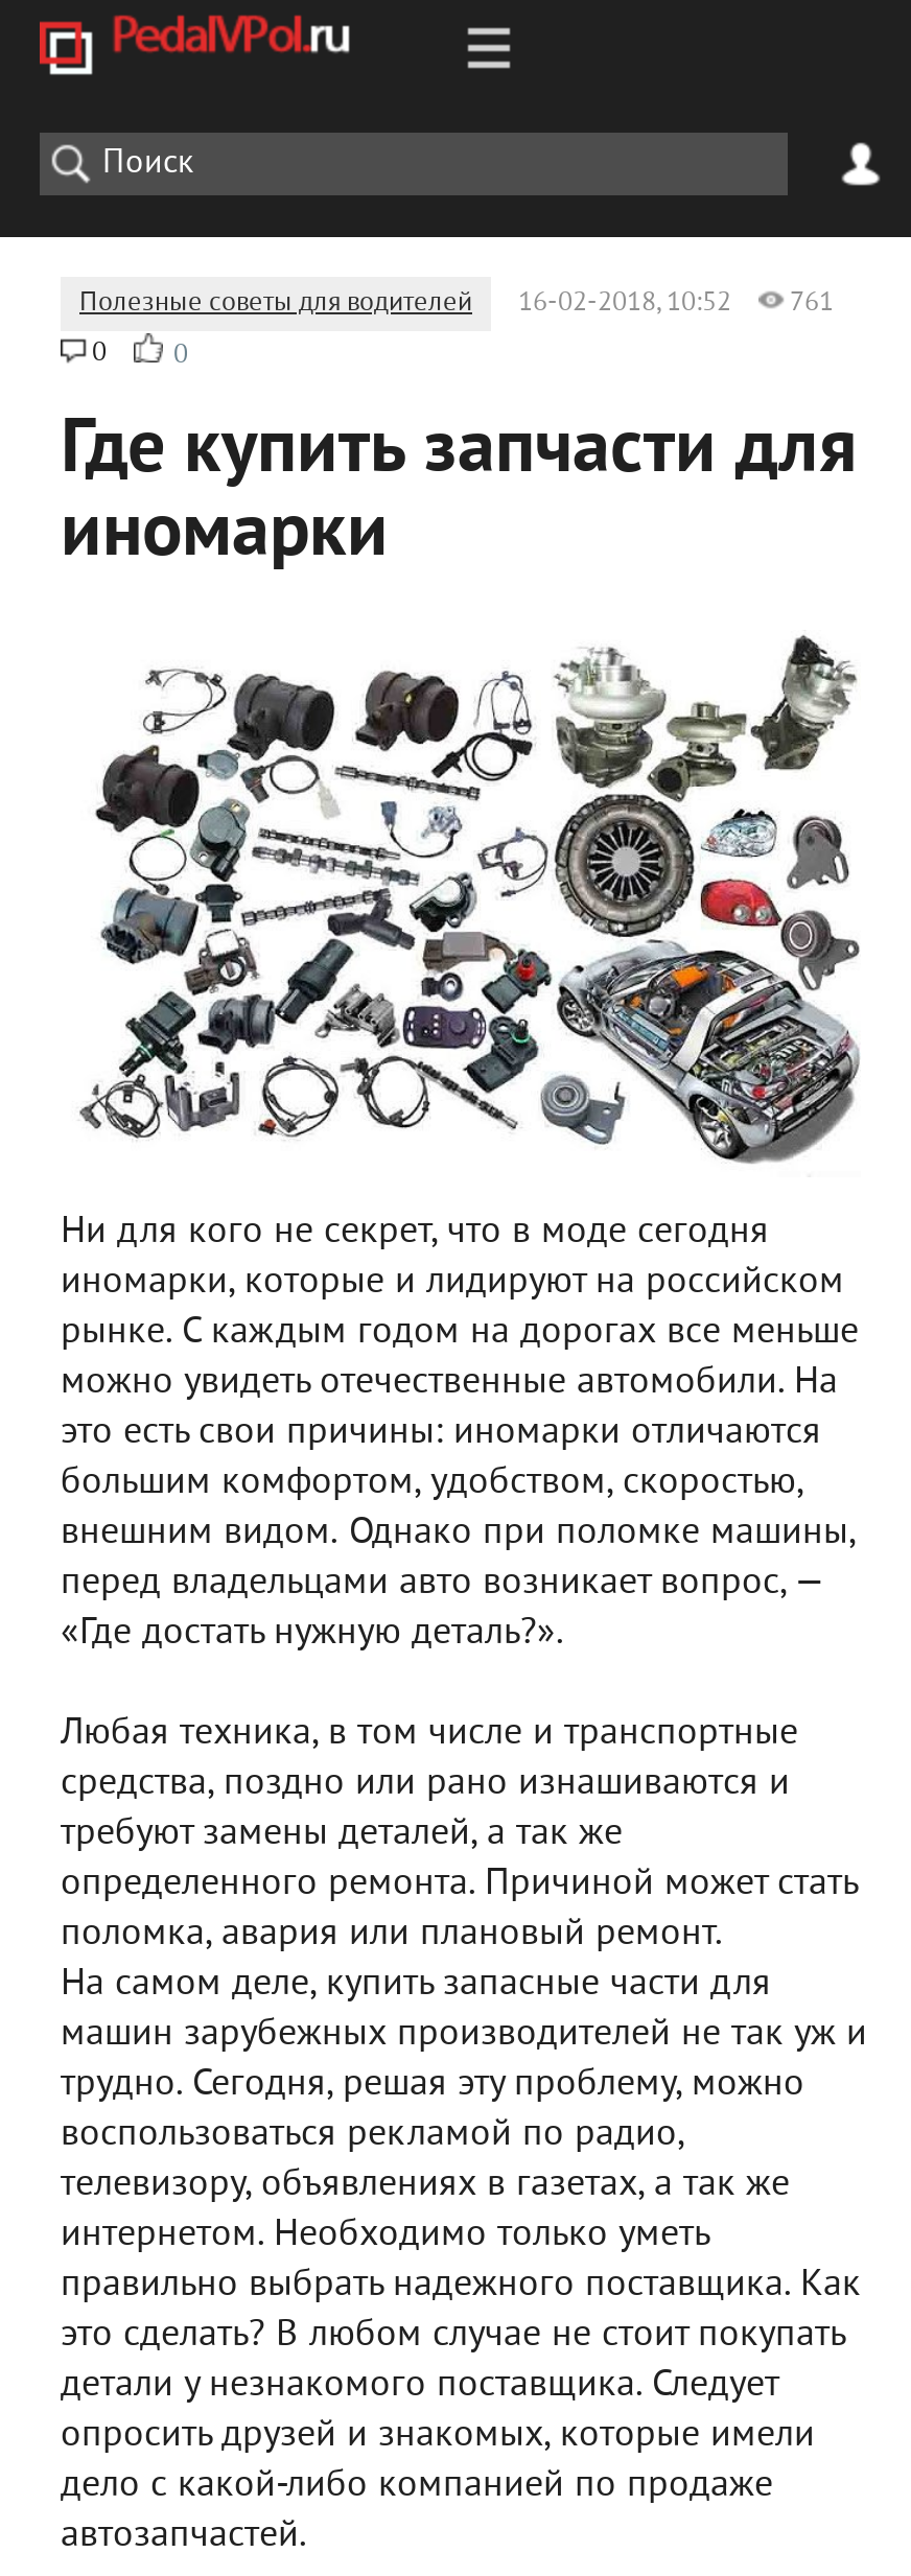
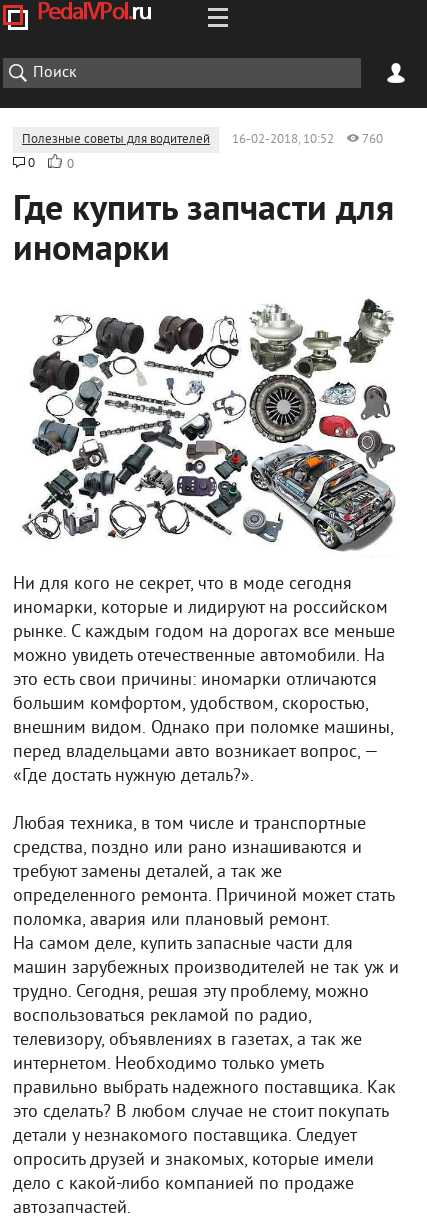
[79,287,834,321] Полезные советы для водителей 16-02-2018, 10:52 761 -> [22,132,383,148] Полезные советы для водителей 16-02-2018, 10:52 760

